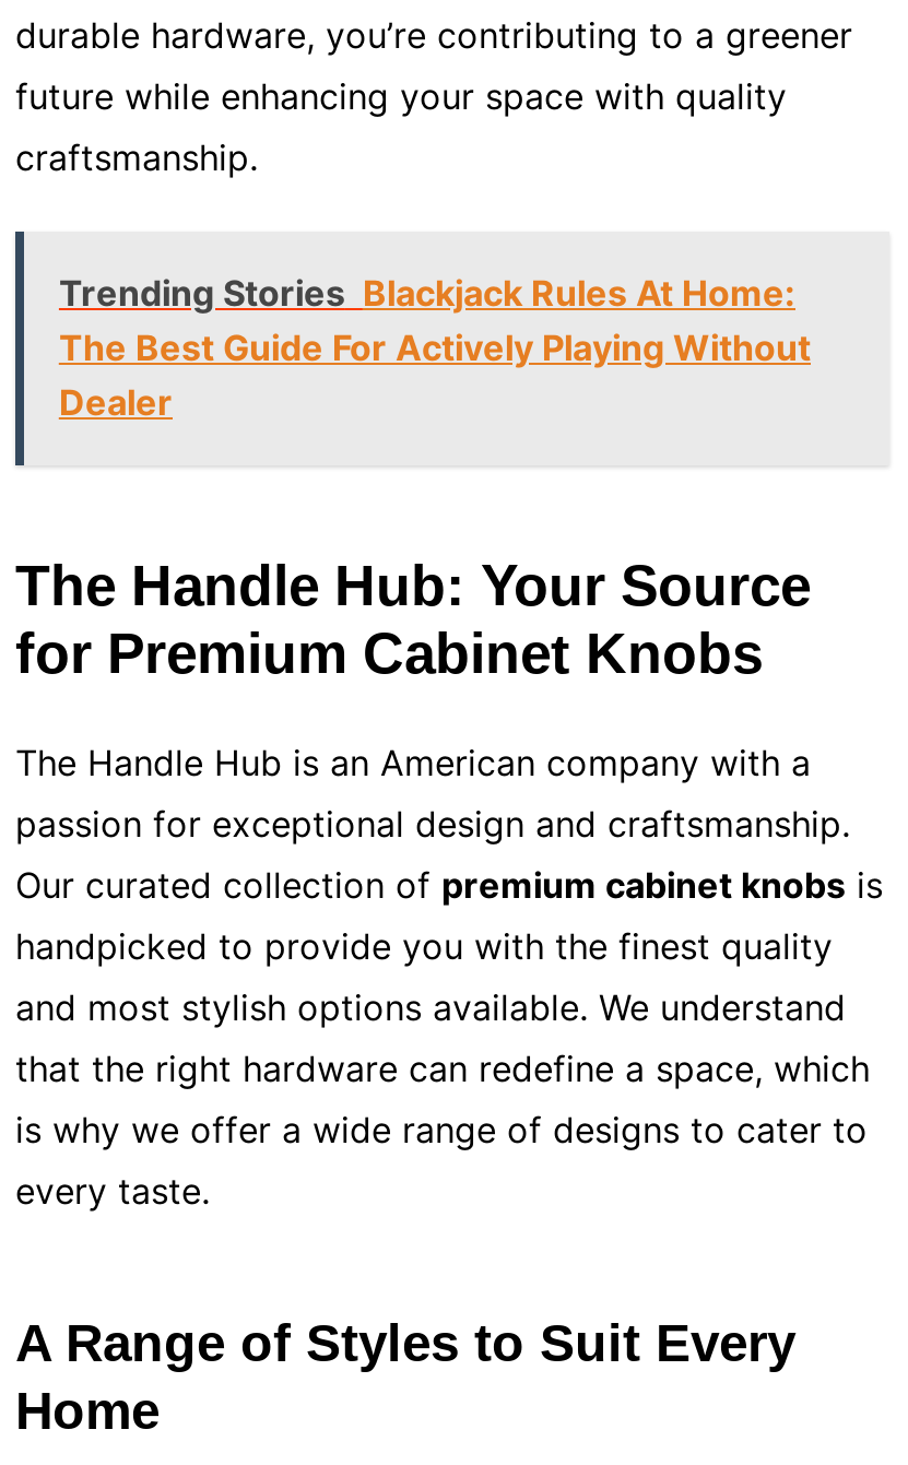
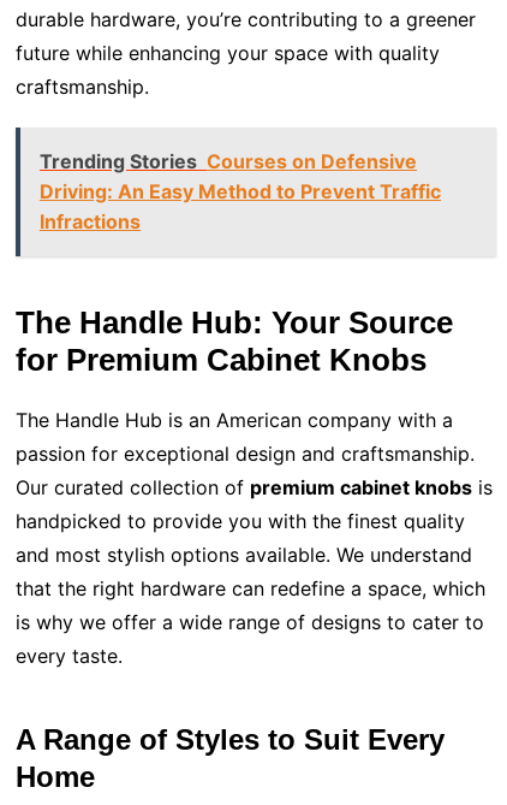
[59,271,811,424] Trending Stories Blackjack Rules At Home: | The Best Guide For Actively Playing Without | Dealer -> [40,149,441,233] Trending Stories Courses on Defensive | Driving: An Easy Method to Prevent Traffic | Infractions

